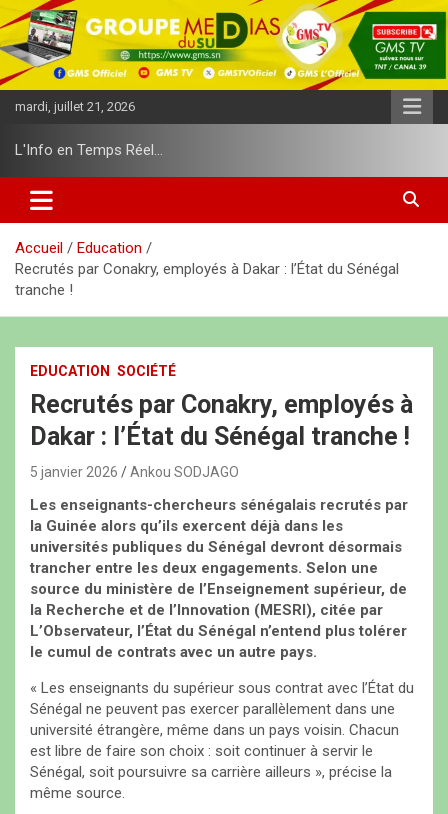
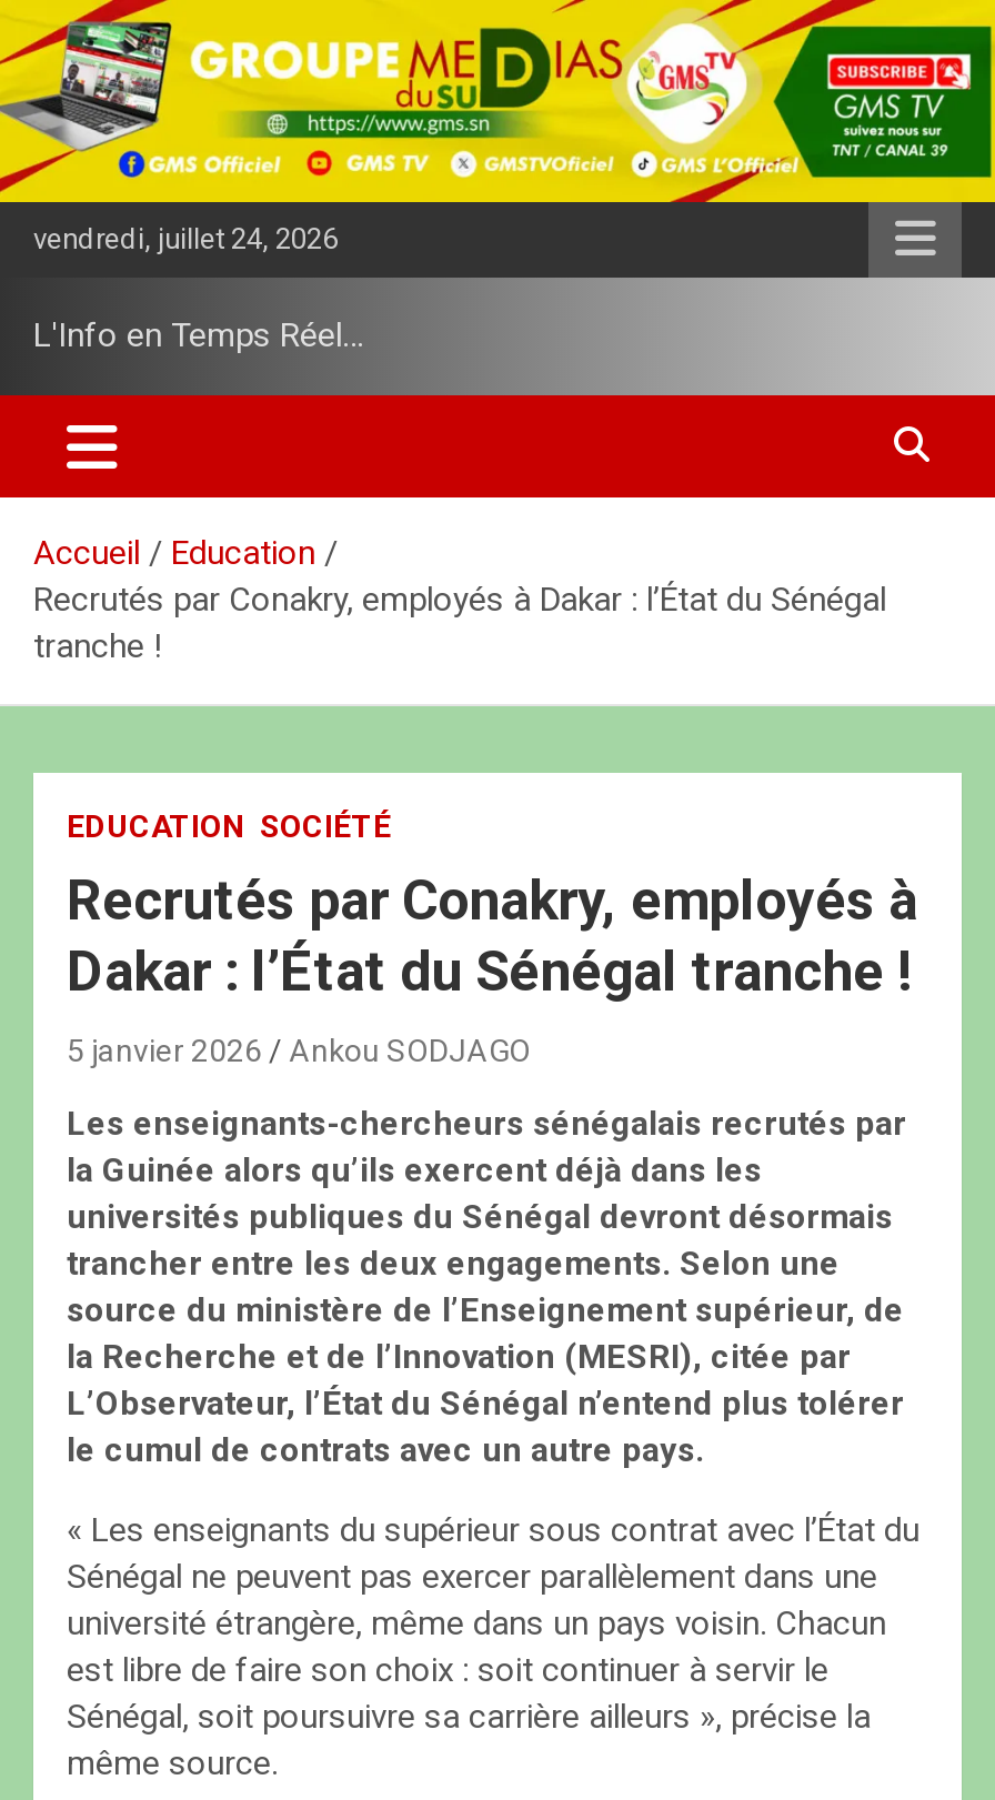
[15,99,135,114] mardi, juillet 21, 2026 -> [33,221,338,254] vendredi, juillet 24, 2026

